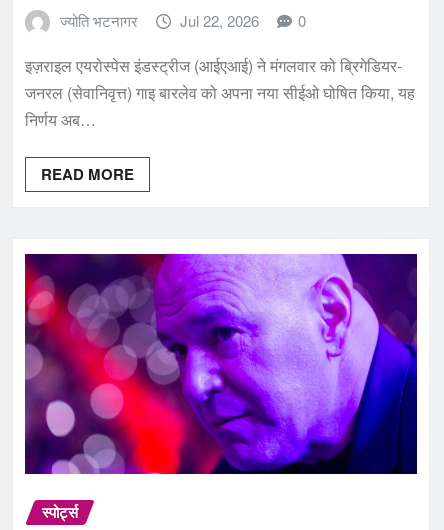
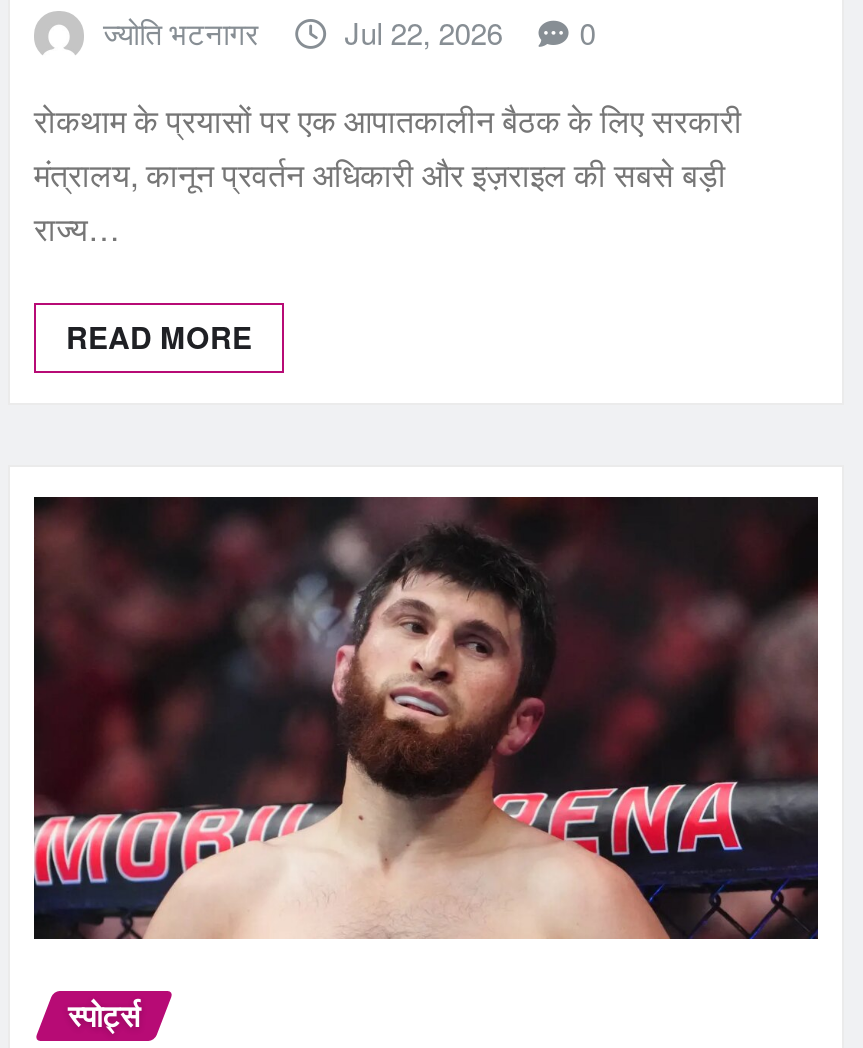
[25,54,415,131] इज़राइल एयरोस्पेस इंडस्ट्रीज (आईएआई) ने मंगलवार को ब्रिगेडियर- | जनरल (सेवानिवृत्त) गाइ बारलेव को अपना नया सीईओ घोषित किया, यह | निर्णय अब… -> [34,98,742,252] रोकथाम के प्रयासों पर एक आपातकालीन बैठक के लिए सरकारी | मंत्रालय, कानून प्रवर्तन अधिकारी और इज़राइल की सबसे बड़ी | राज्य…
[24,253,418,475] [image] -> [32,494,820,942] [image]

